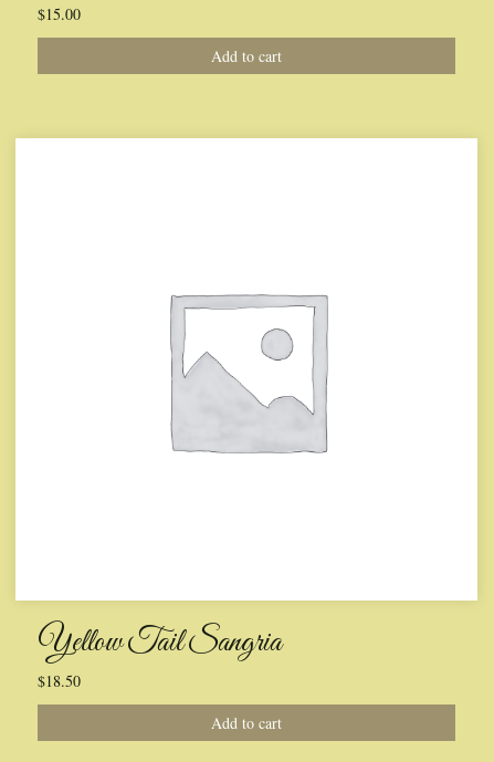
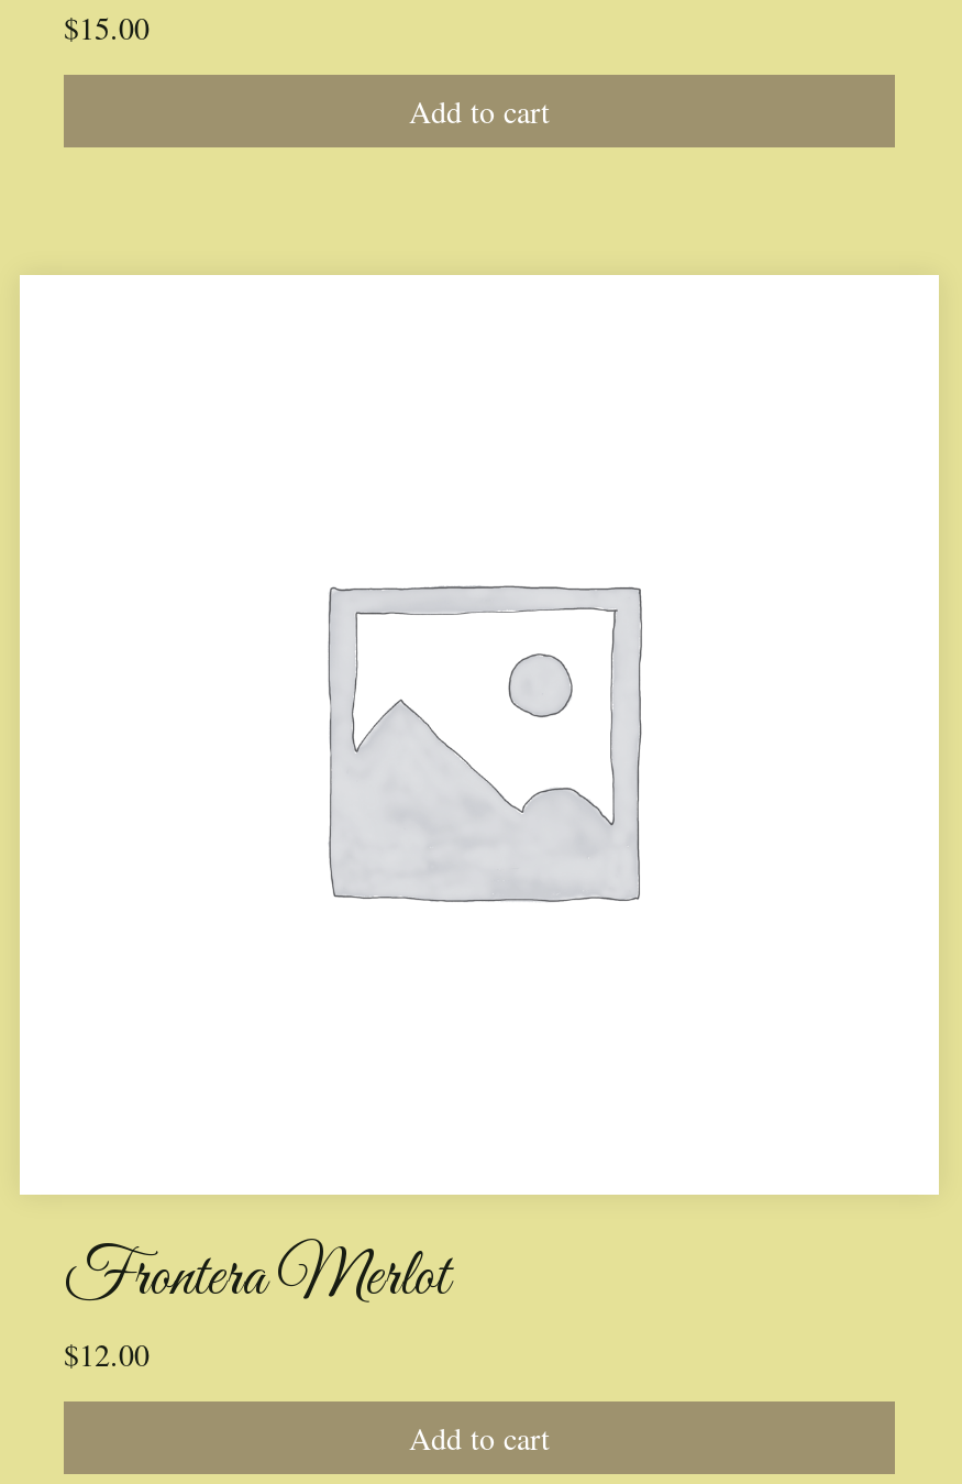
[38,622,282,691] Yellow Tail Sangria | $18.50 -> [64,1236,449,1375] Frontera Merlot | $12.00

